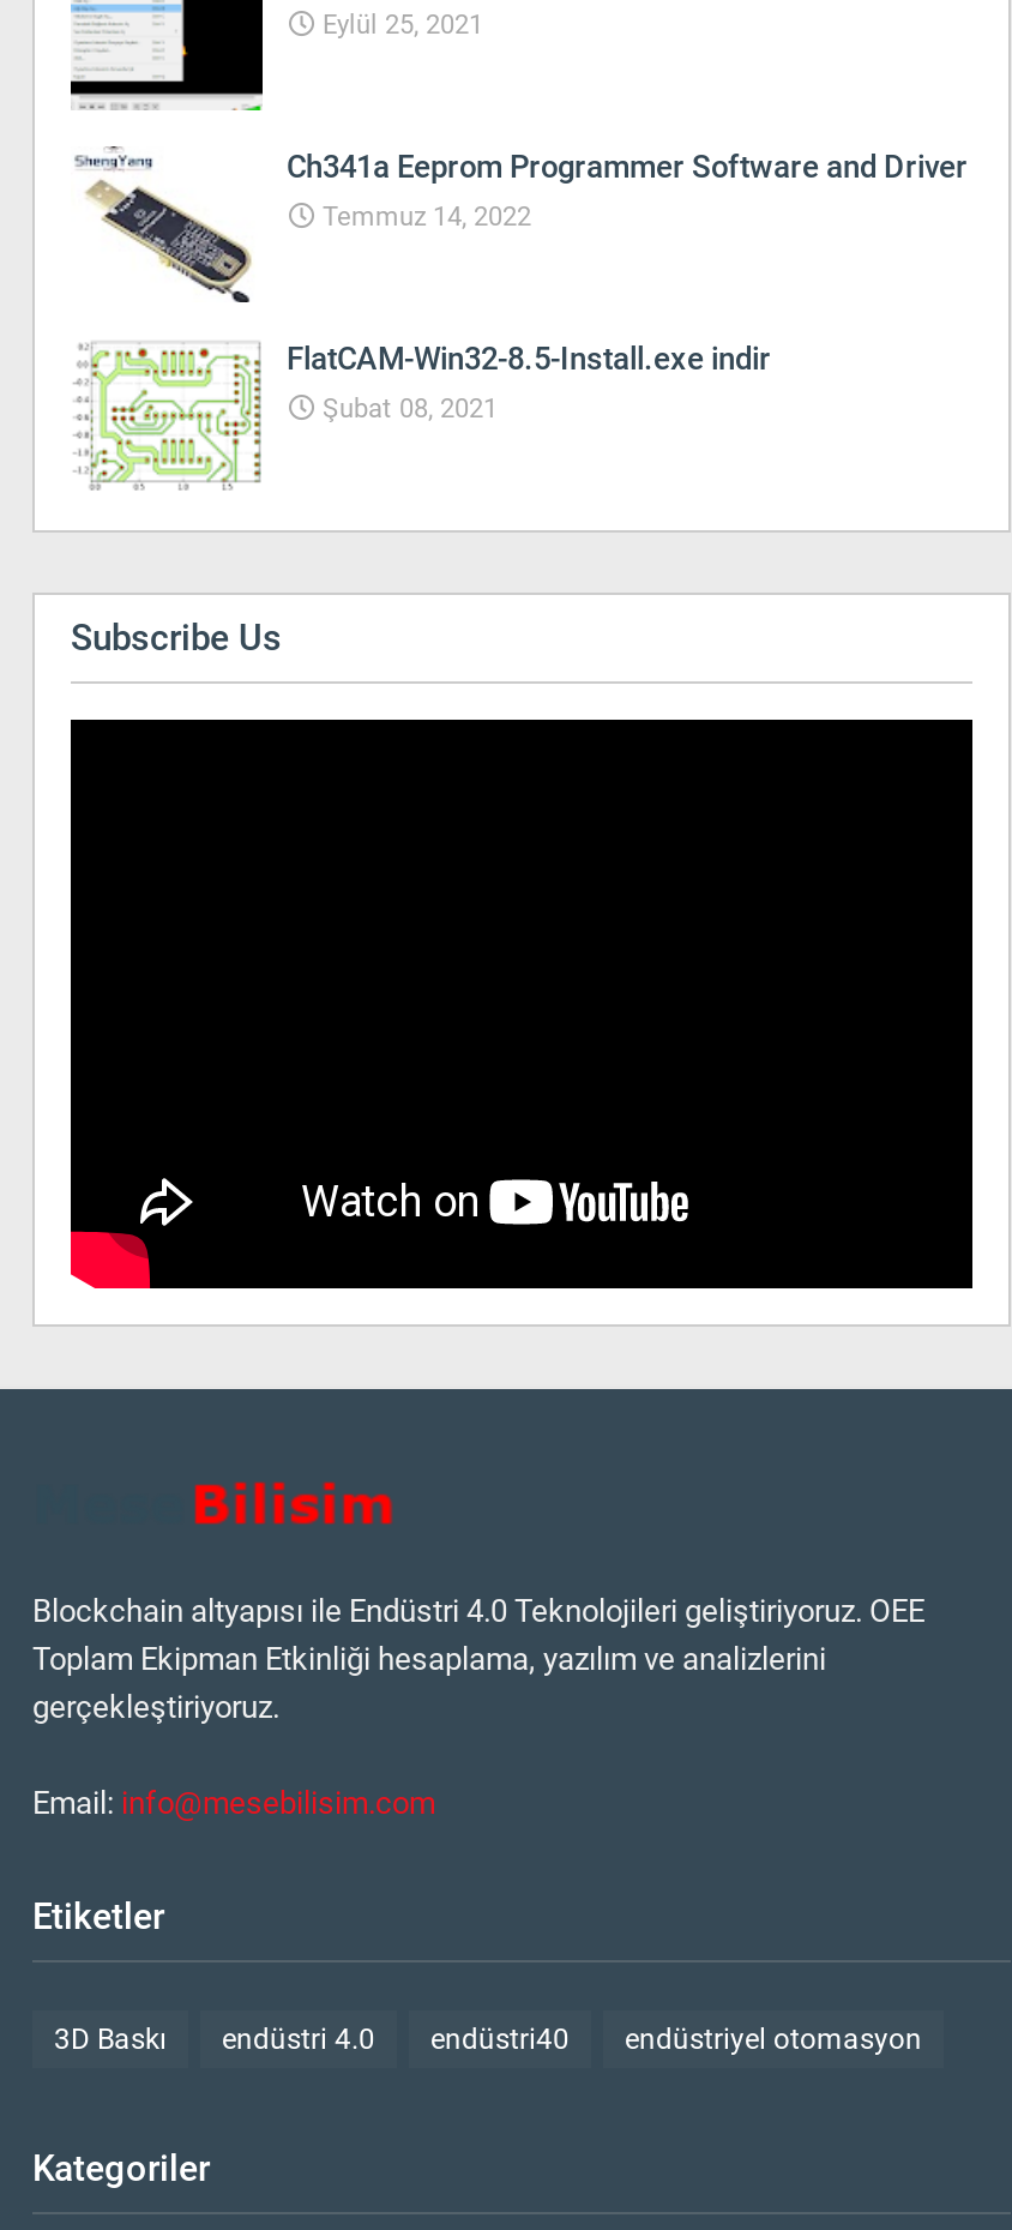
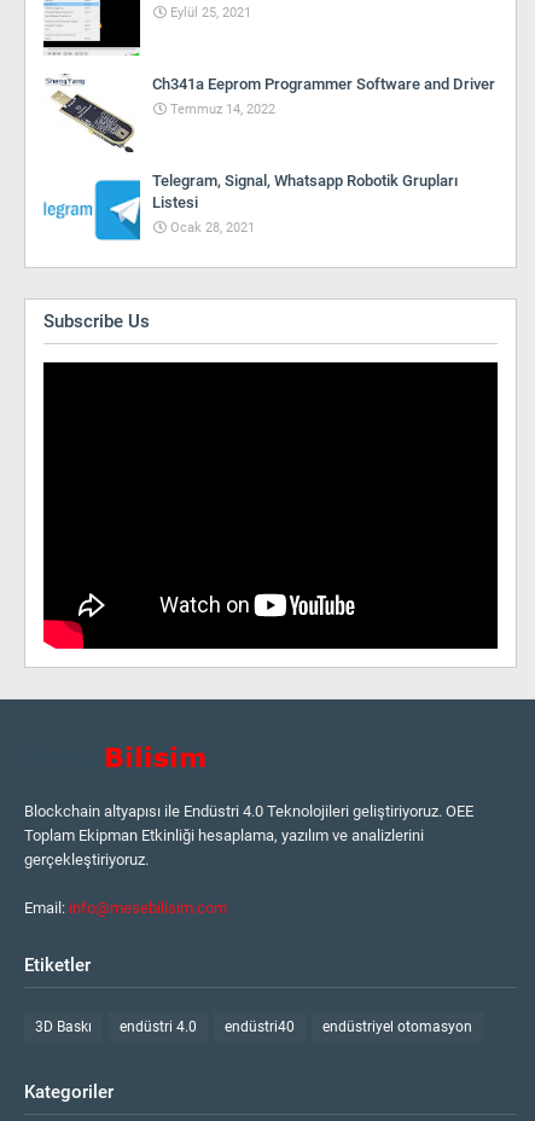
[71,341,771,489] [image] | FlatCAM-Win32-8.5-Install.exe indir -> [42,172,458,245] [image] | Telegram, Signal, Whatsapp Robotik Grupları | Listesi
[323,393,498,425] Şubat 08, 2021 -> [170,220,255,236] Ocak 28, 2021

